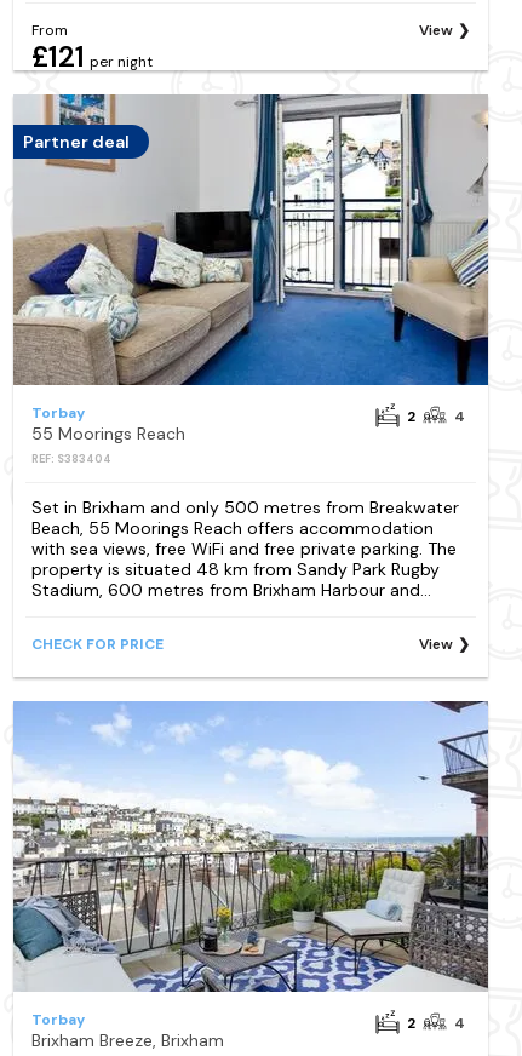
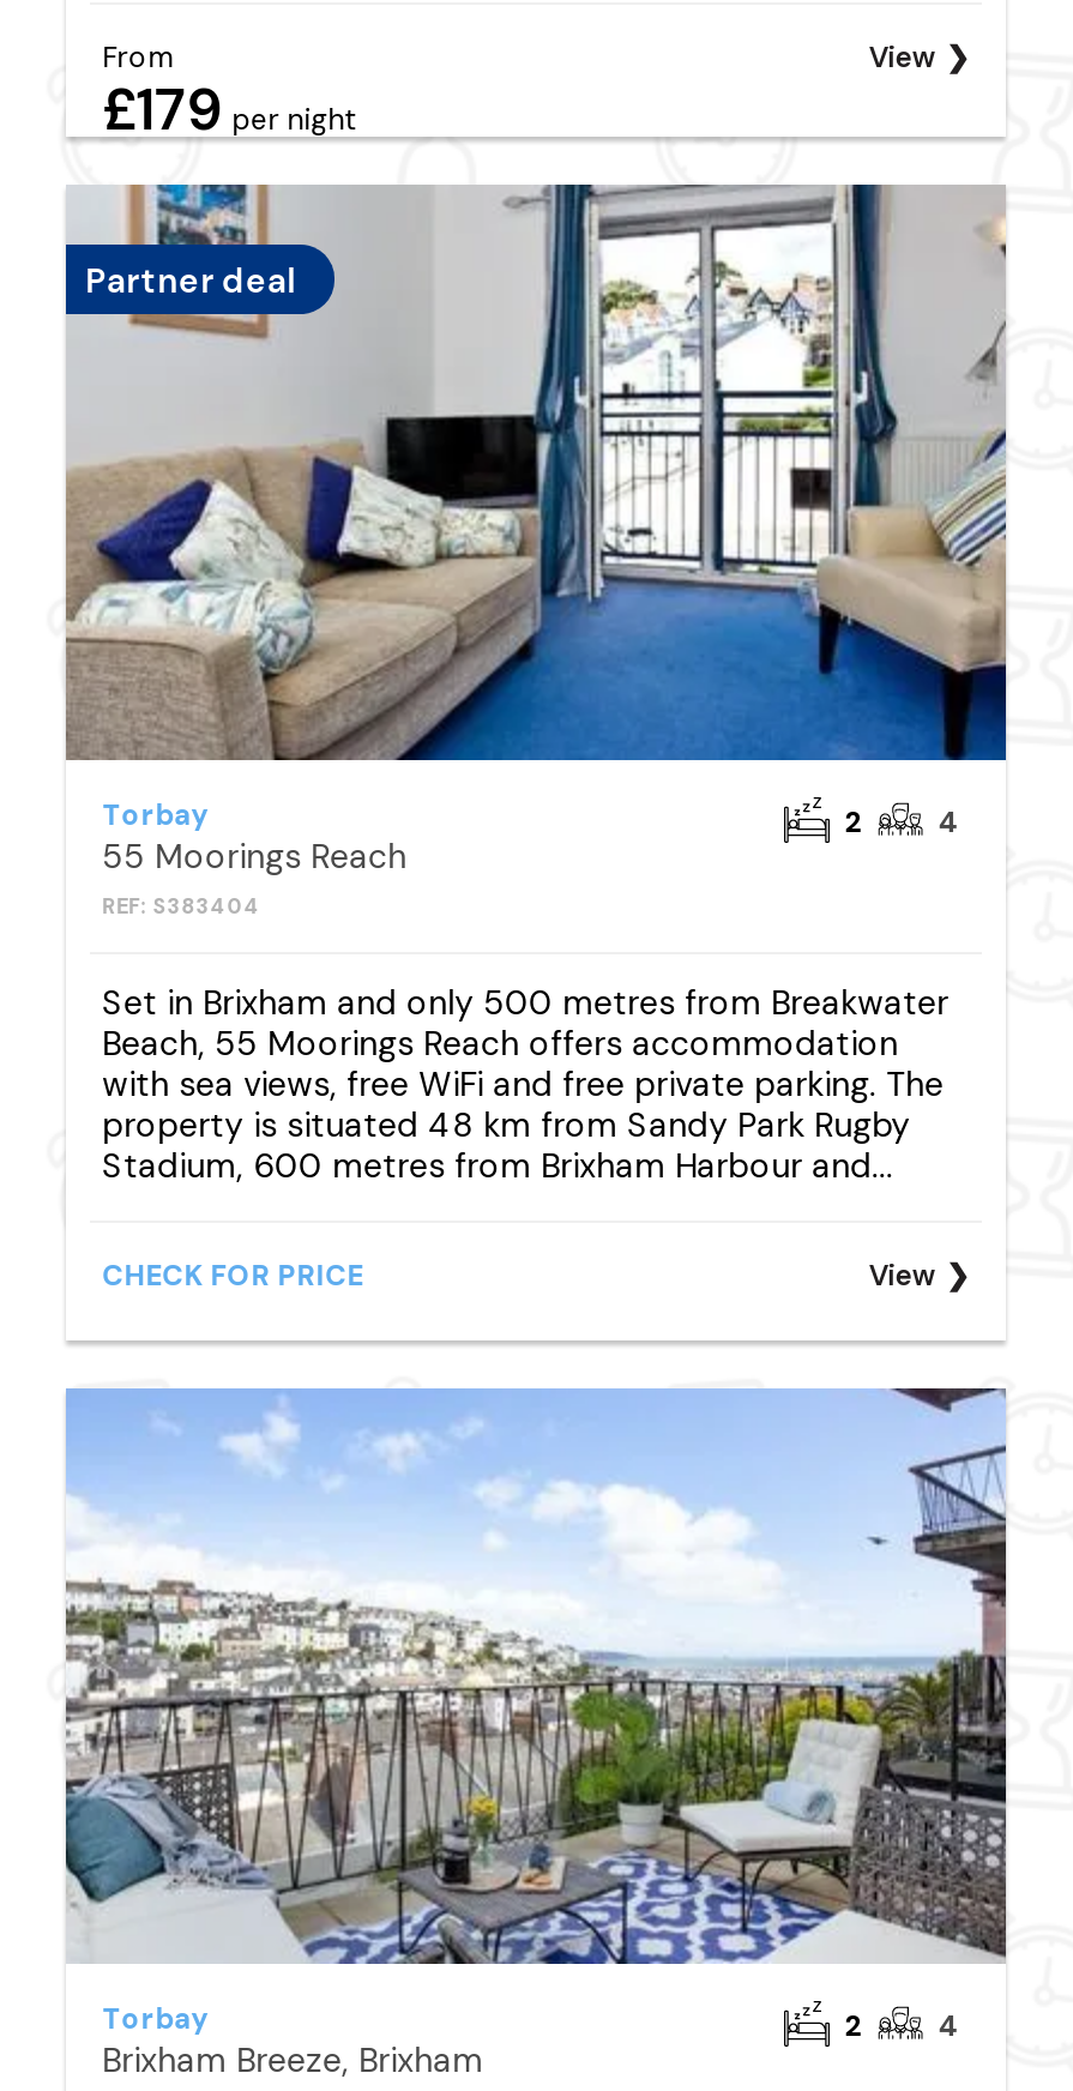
[32,37,153,74] £121 per night -> [102,73,357,147] £179 per night

